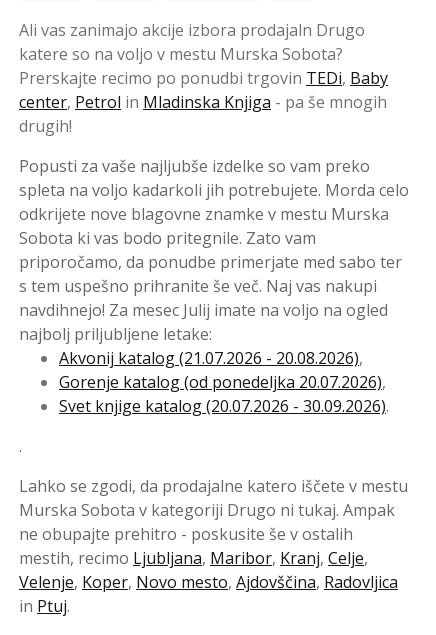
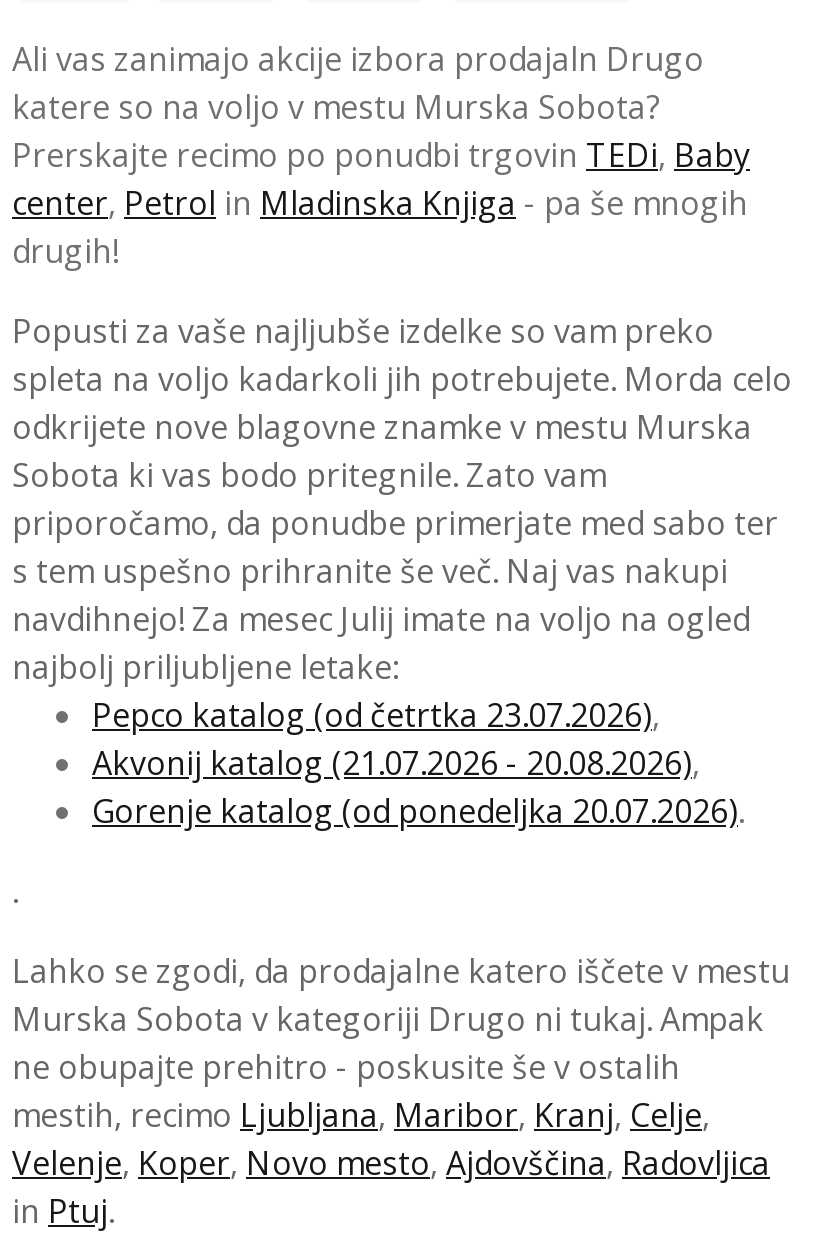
none -> [92,693,660,737] Pepco katalog (od četrtka 23.07.2026),
moved [59,347,363,369] -> [92,741,700,785]: Akvonij katalog (21.07.2026 - 20.08.2026),
[59,371,389,417] Gorenje katalog (od ponedeljka 20.07.2026), | Svet knjige katalog (20.07.2026 - 30.09.2026). -> [92,789,744,833] Gorenje katalog (od ponedeljka 20.07.2026).

